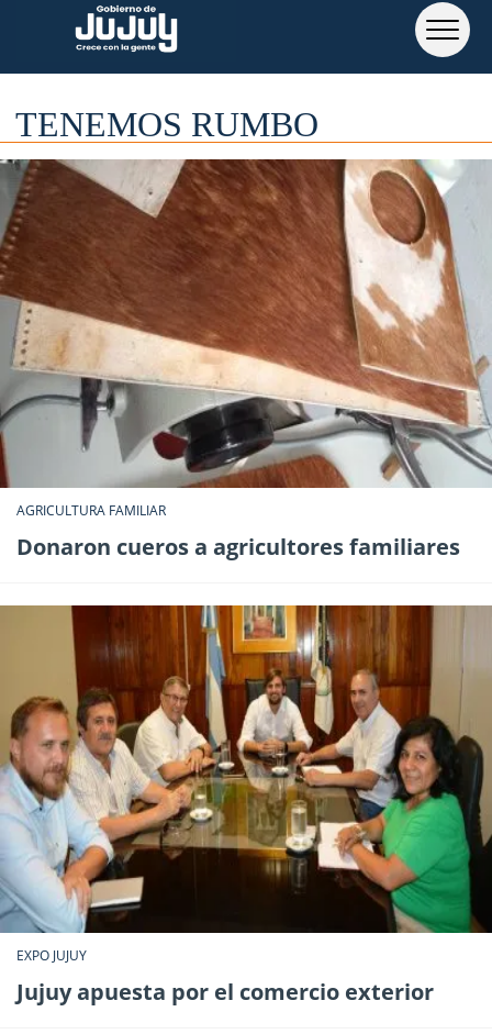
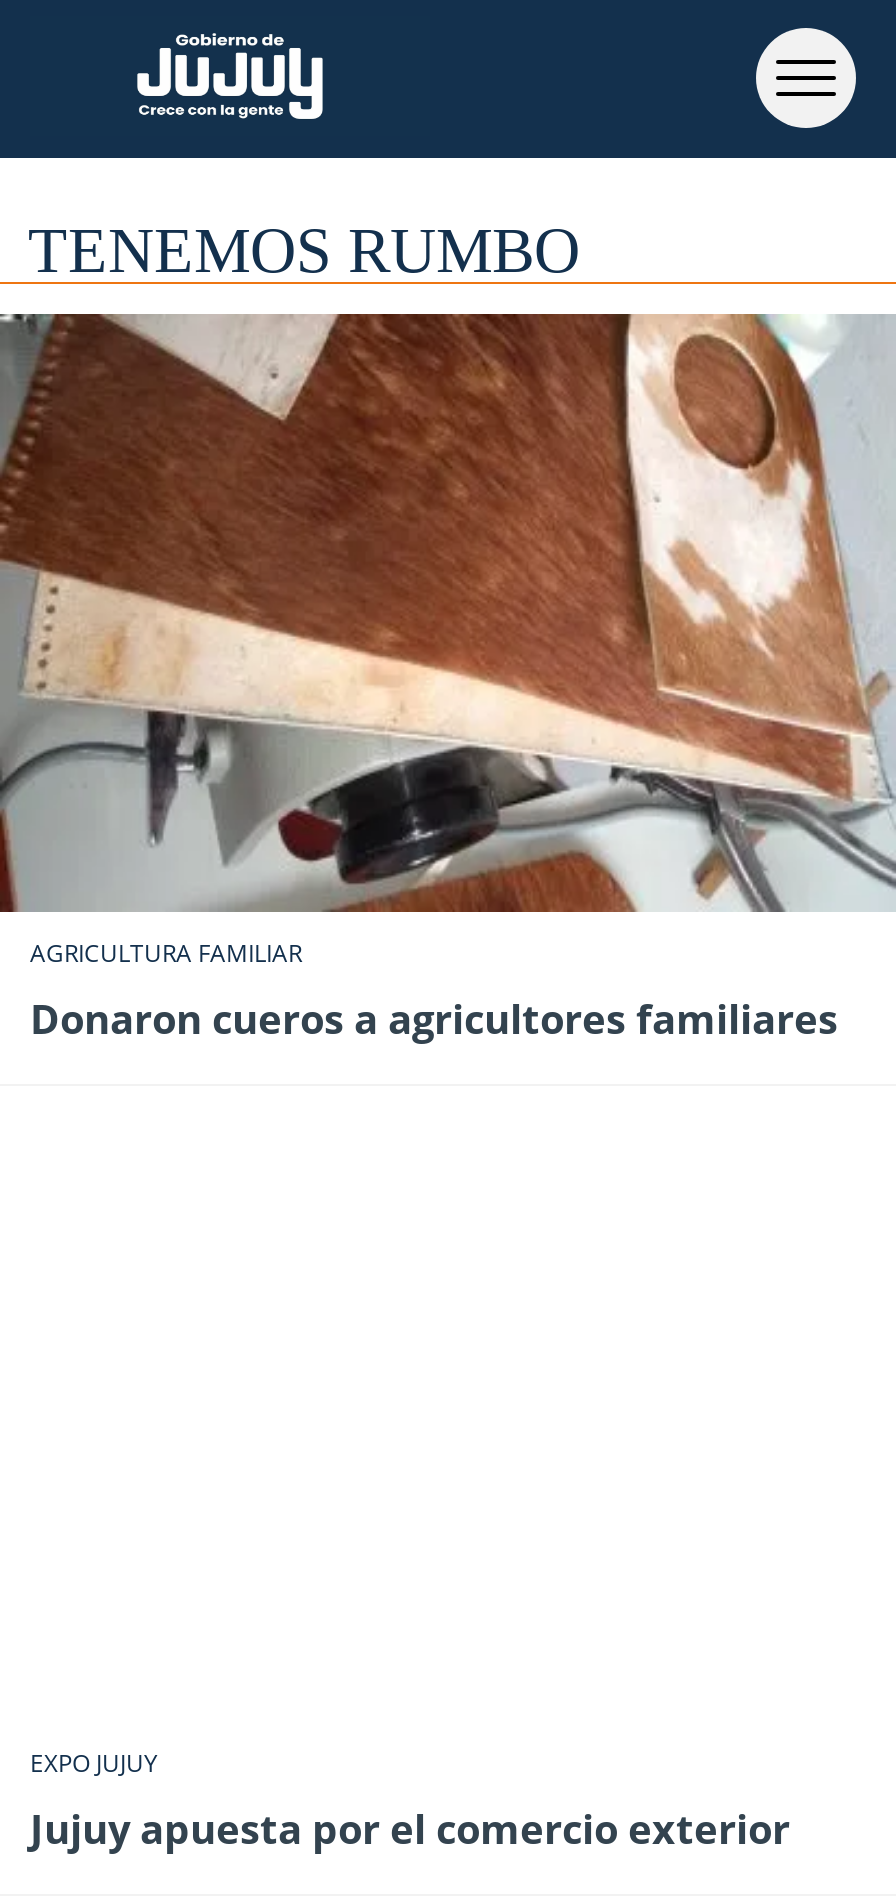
[3,604,489,934] [image] -> none

